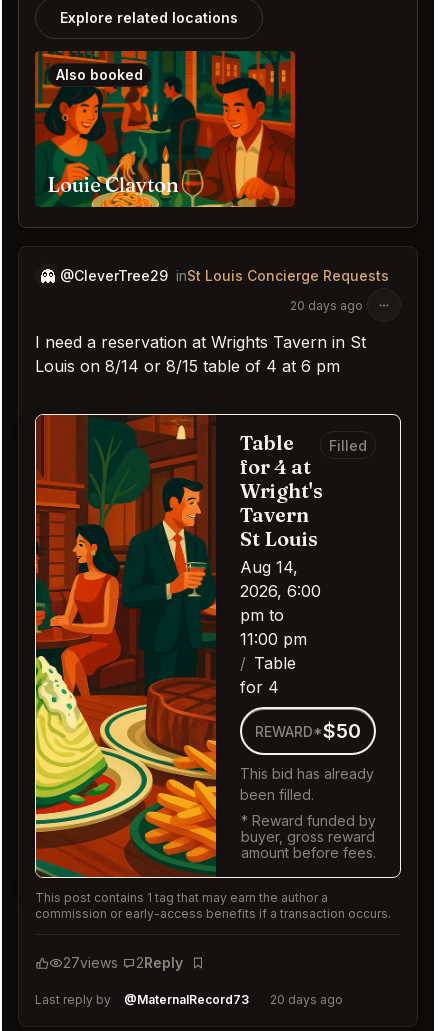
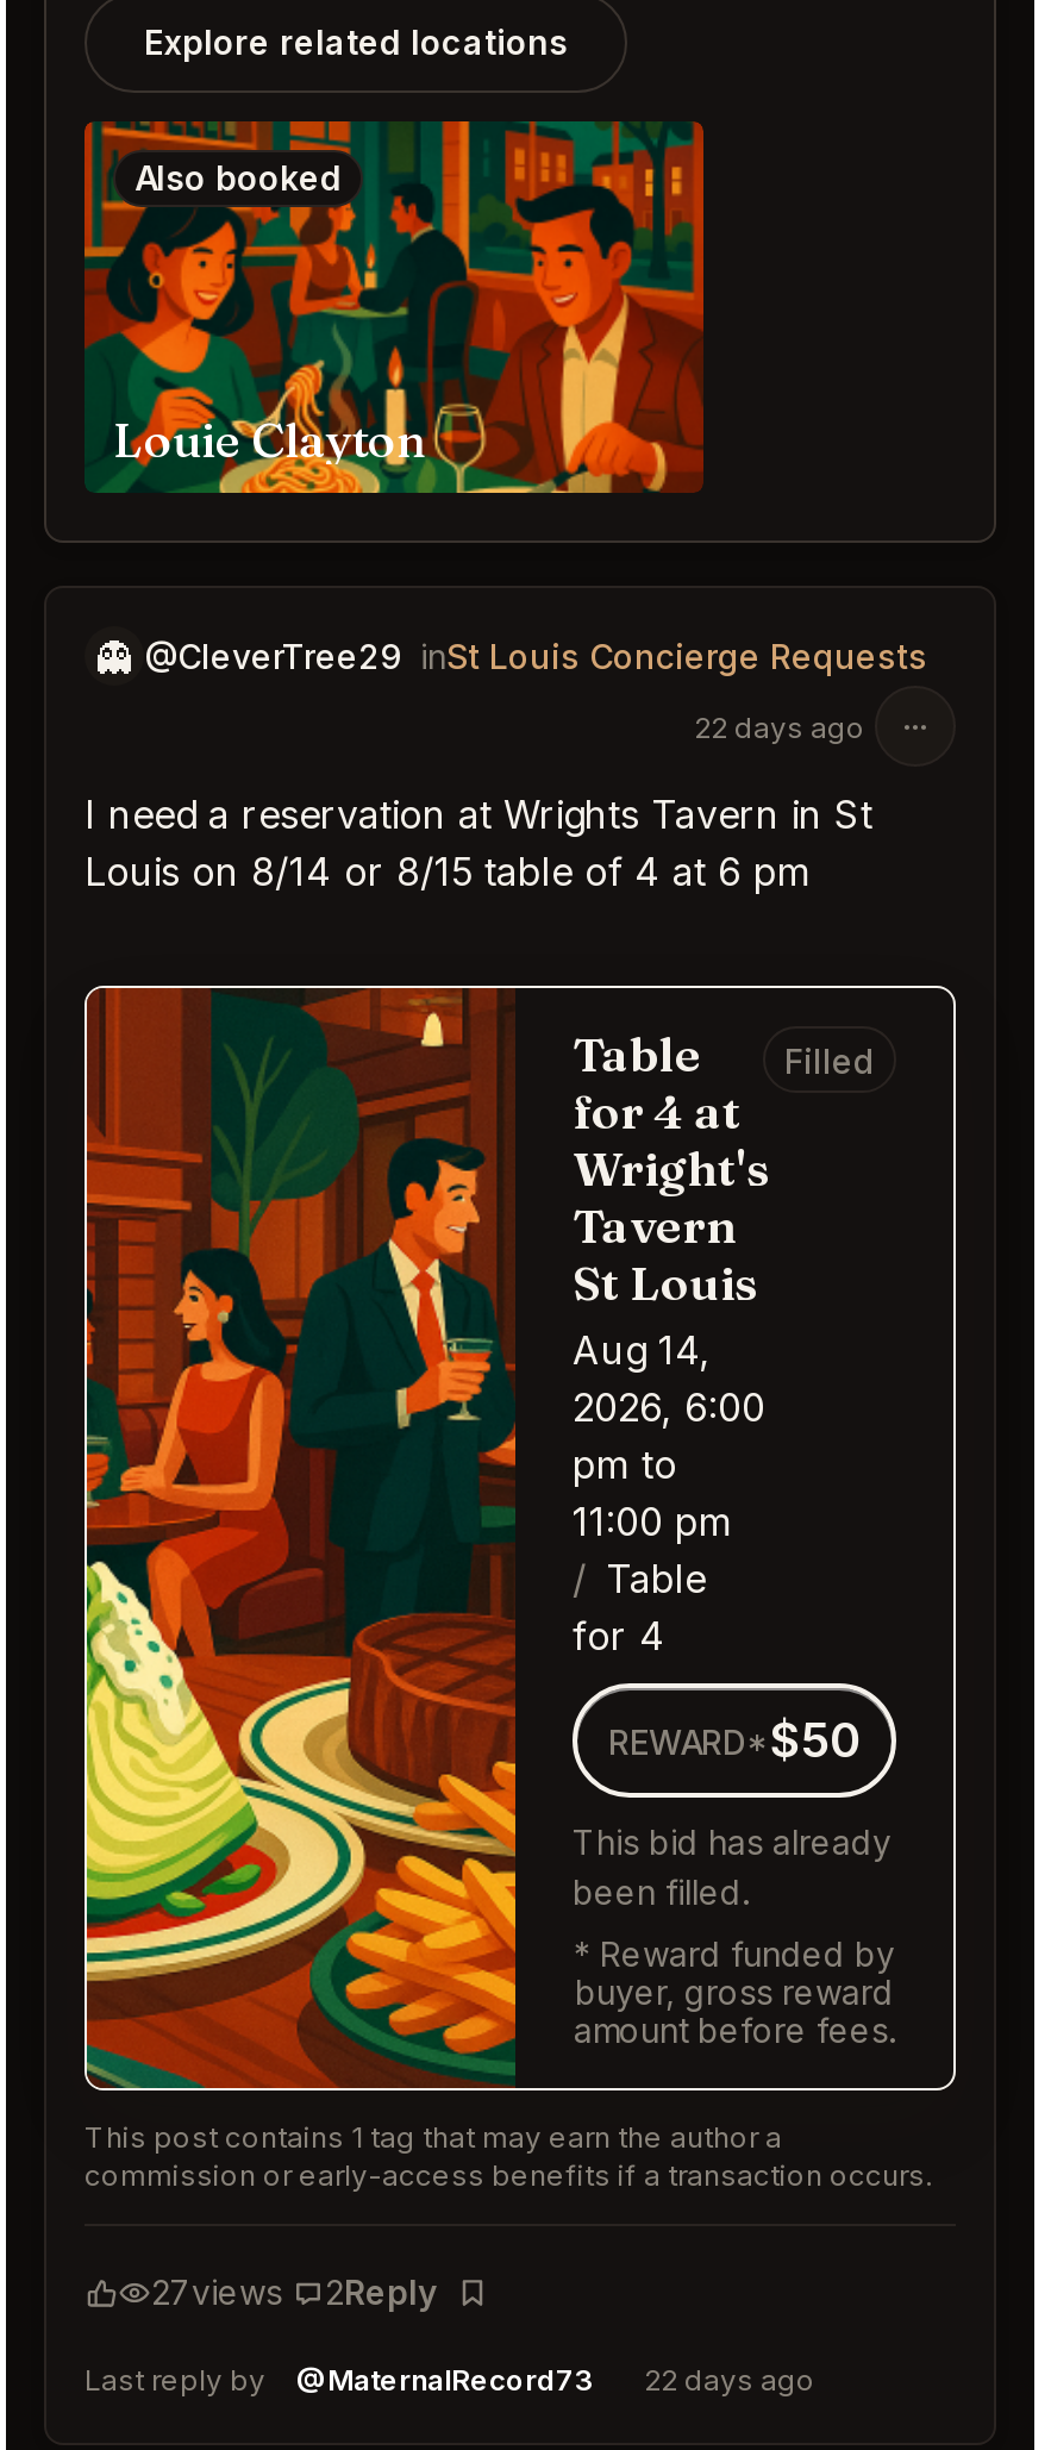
[290,298,363,313] 20 days ago -> [694,709,865,745] 22 days ago
[35,992,343,1007] Last reply by @MaternalRecord73 20 days ago -> [85,2362,815,2398] Last reply by @MaternalRecord73 22 days ago

